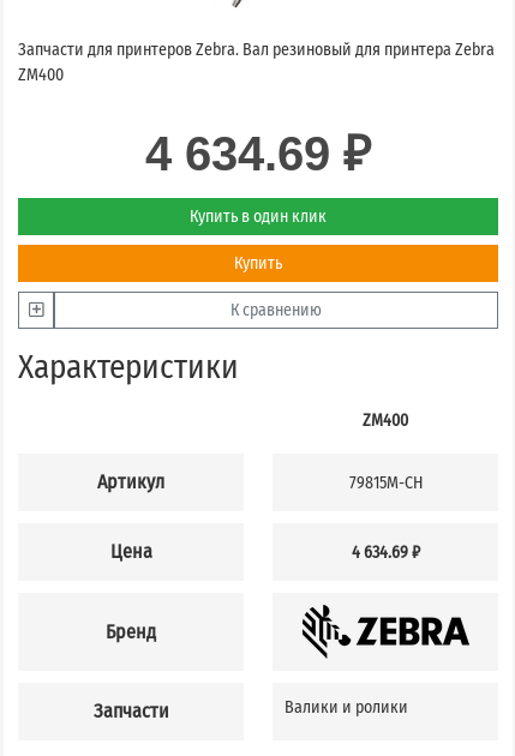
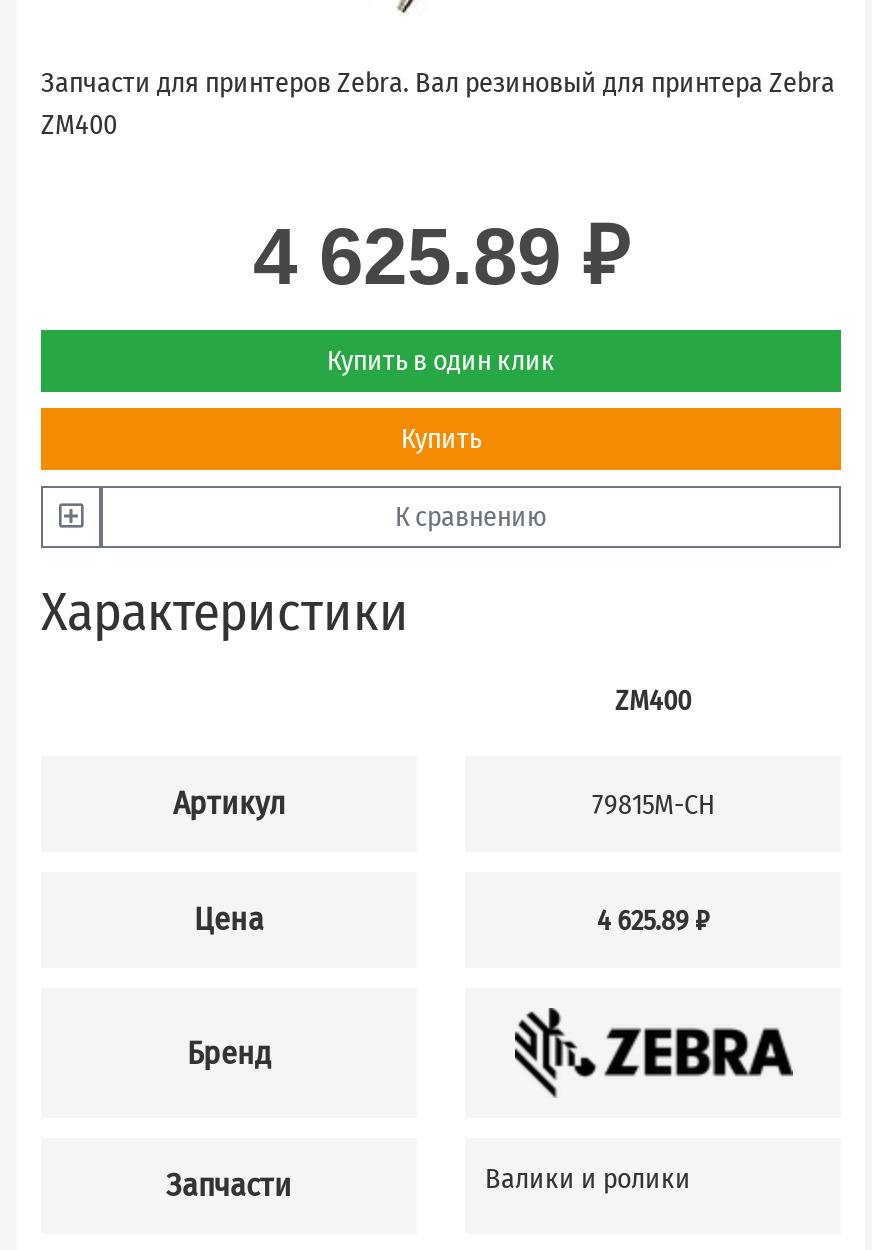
[145,127,371,180] 4 634.69 ₽ -> [253,212,629,300] 4 625.89 ₽
[351,542,420,562] 4 634.69 ₽ -> [597,903,709,937] 4 625.89 ₽

